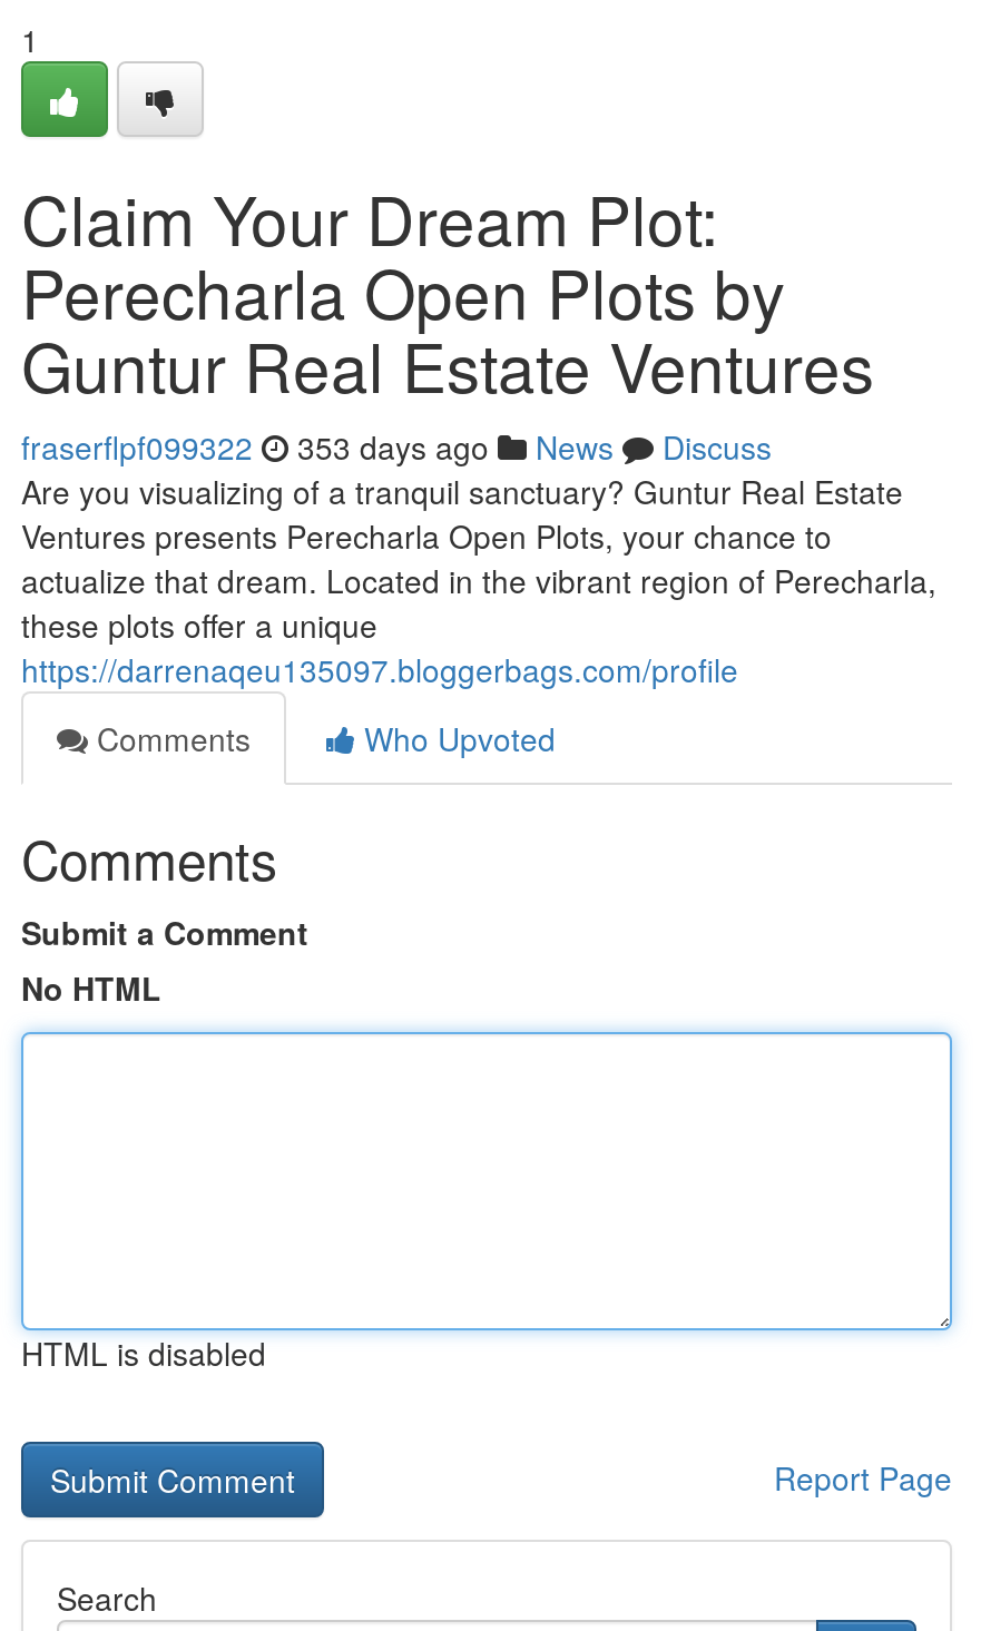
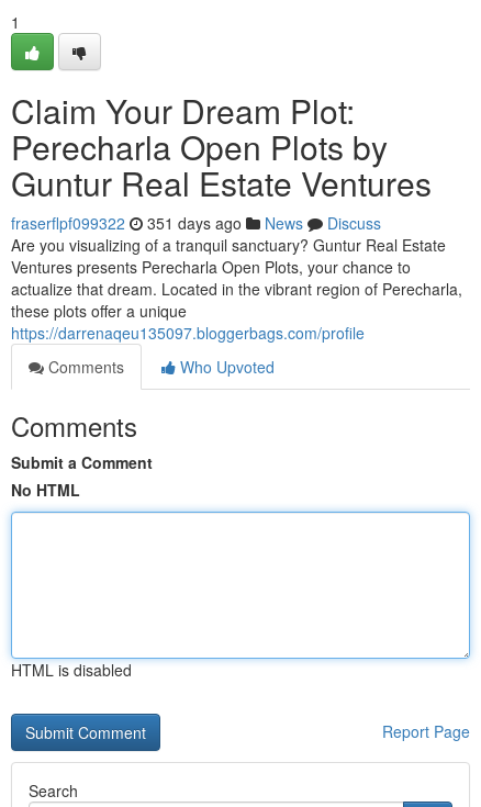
[21,424,772,469] fraserflpf099322 353 days ago News Discuss -> [11,212,381,234] fraserflpf099322 351 days ago News Discuss

